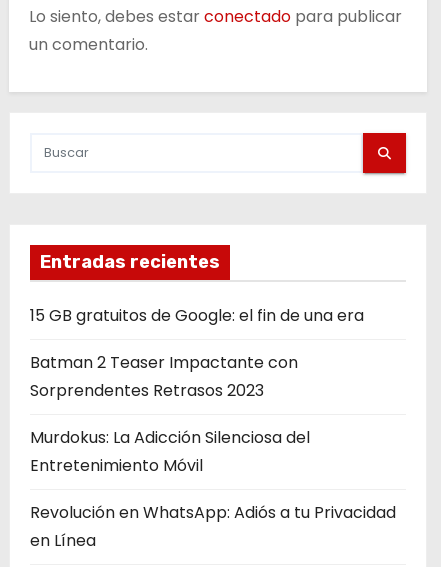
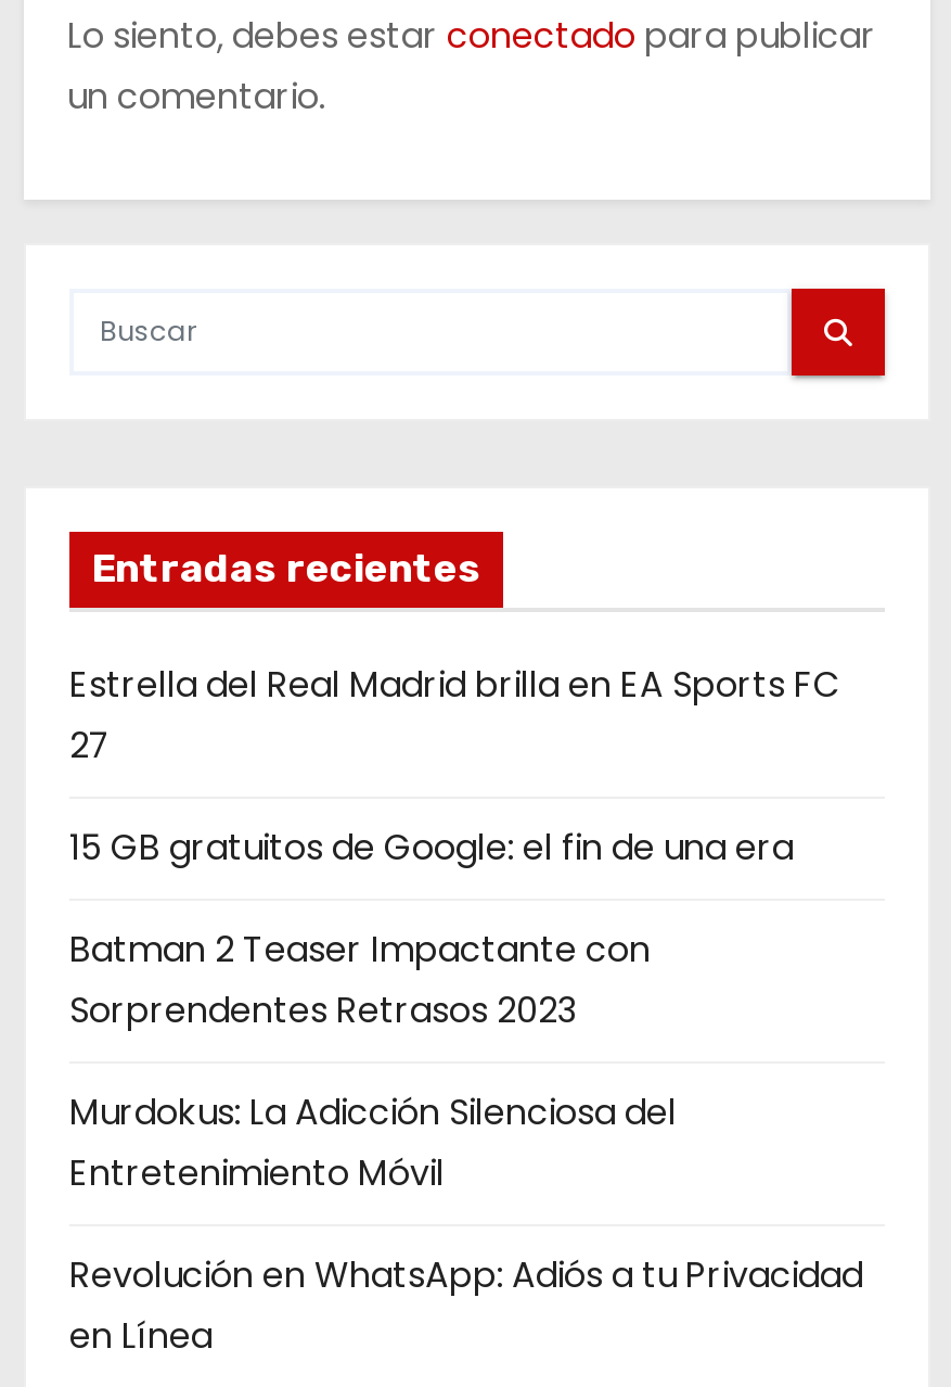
none -> [69,661,839,771] Estrella del Real Madrid brilla en EA Sports FC | 27

